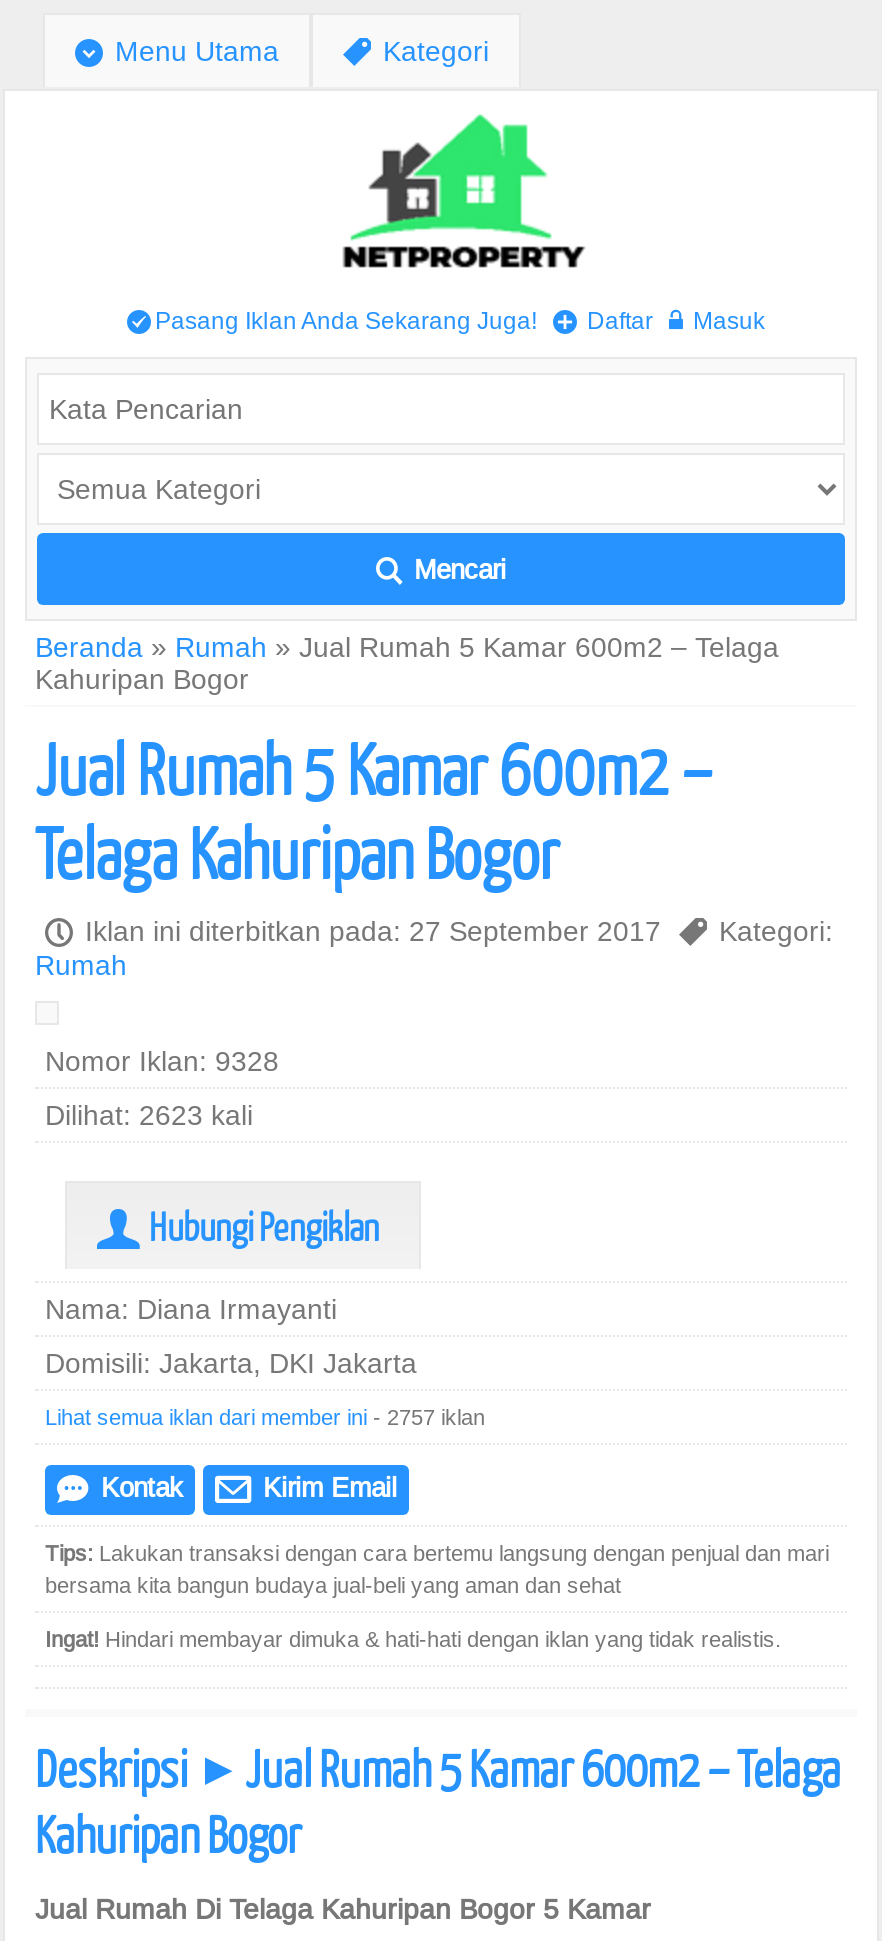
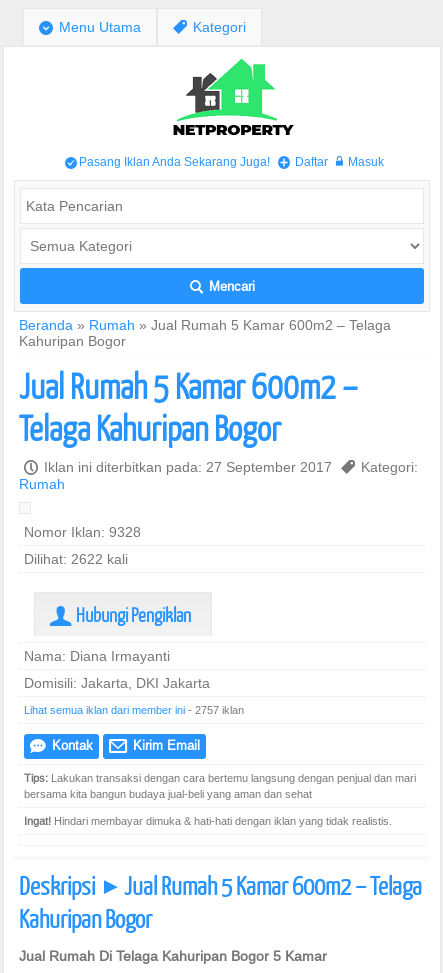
[45,1099,253,1131] Dilihat: 2623 kali -> [24,551,128,567] Dilihat: 2622 kali

